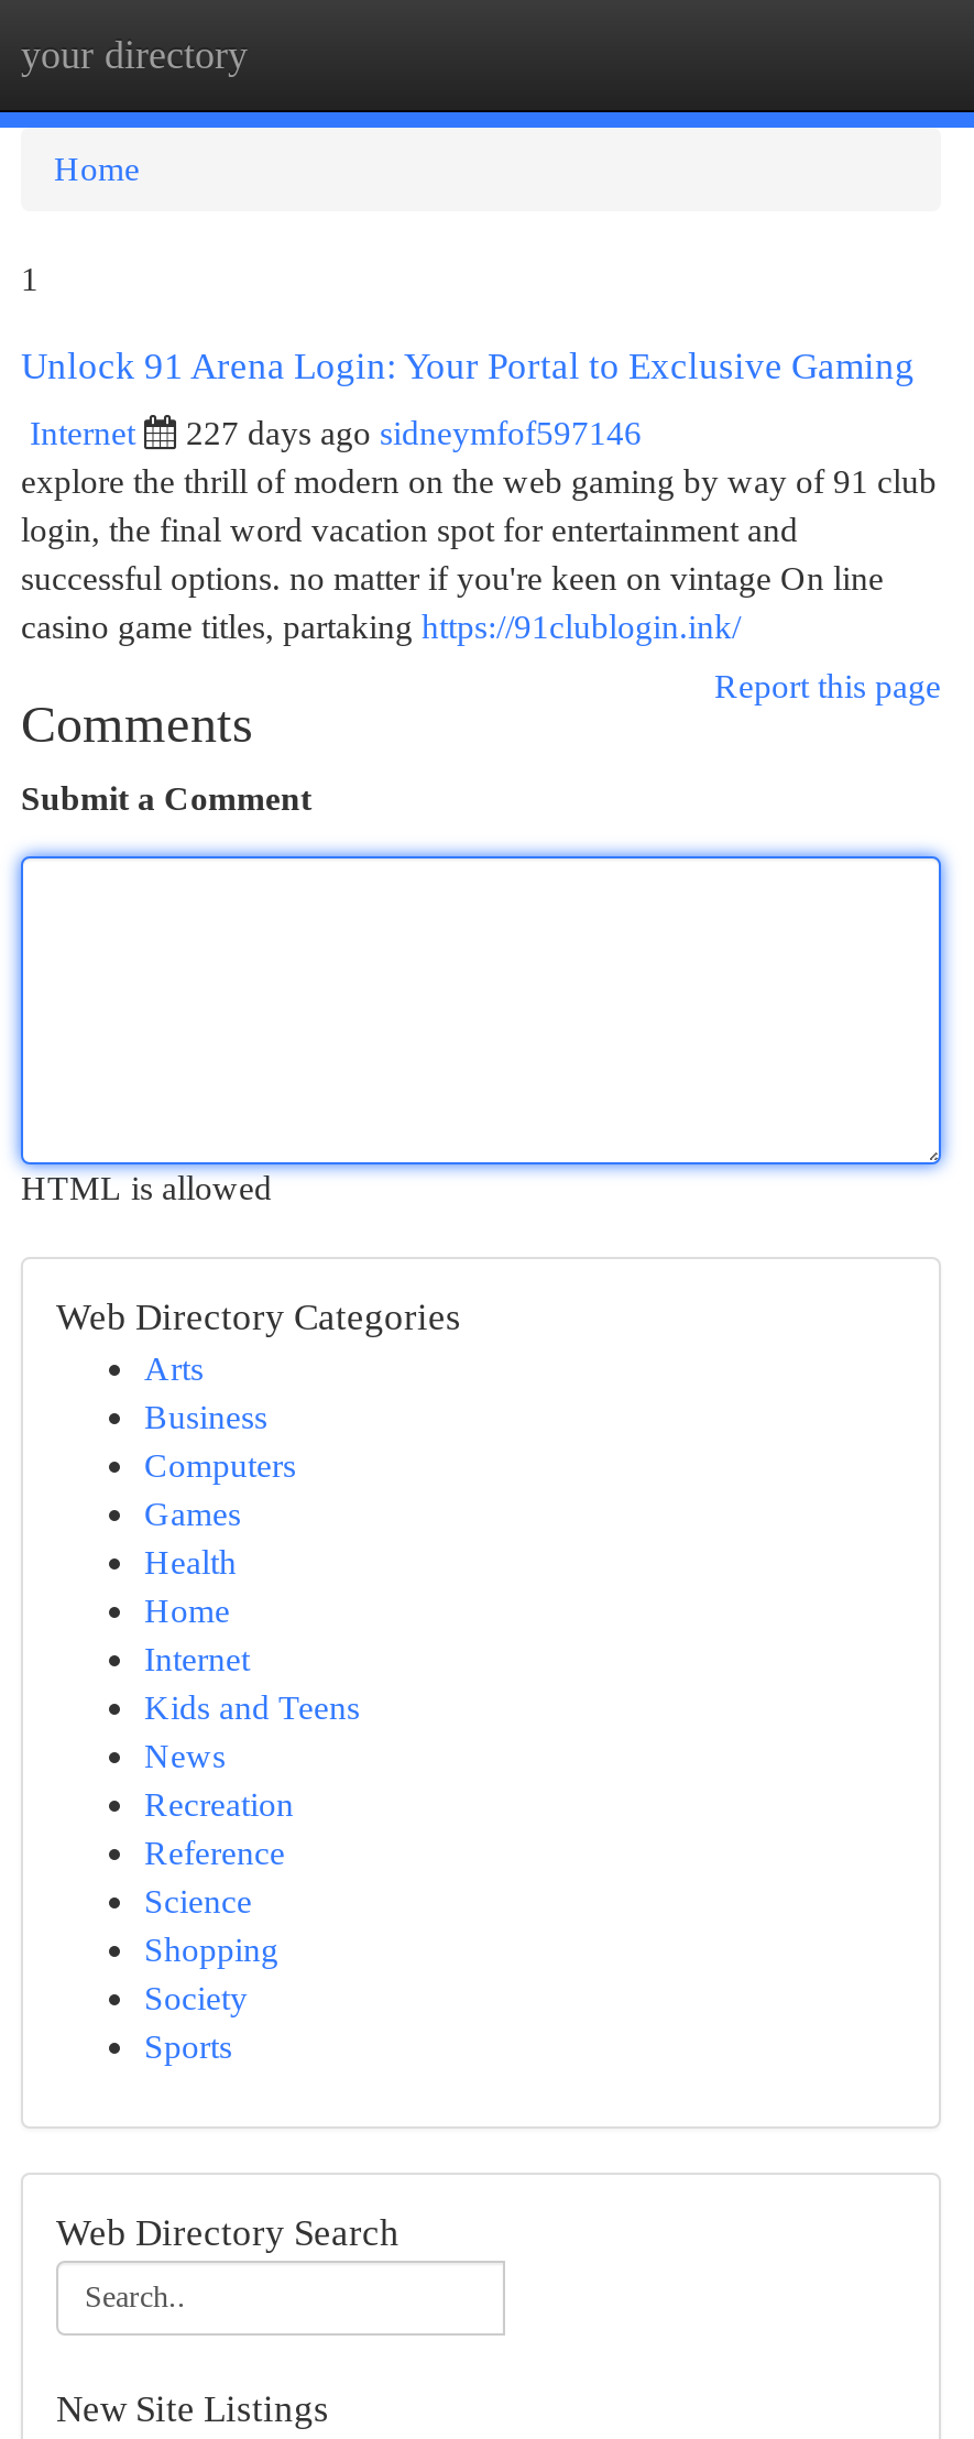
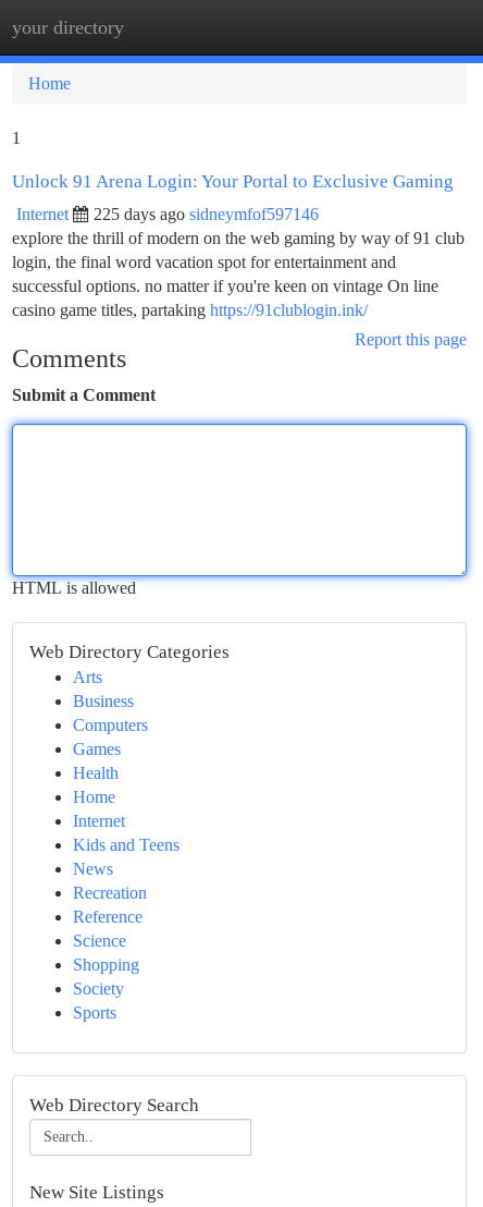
[186,414,642,451] 227 days ago sidneymfof597146 -> [94,205,319,223] 225 days ago sidneymfof597146

